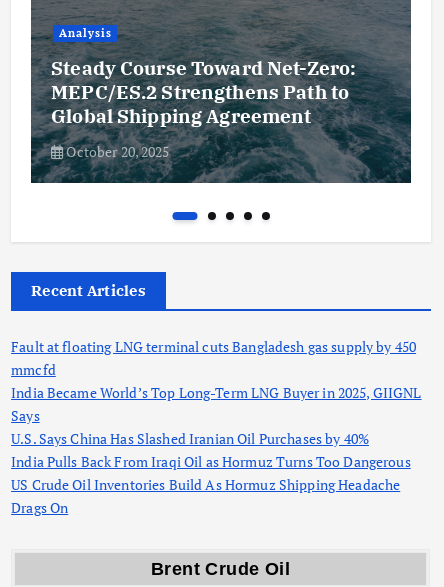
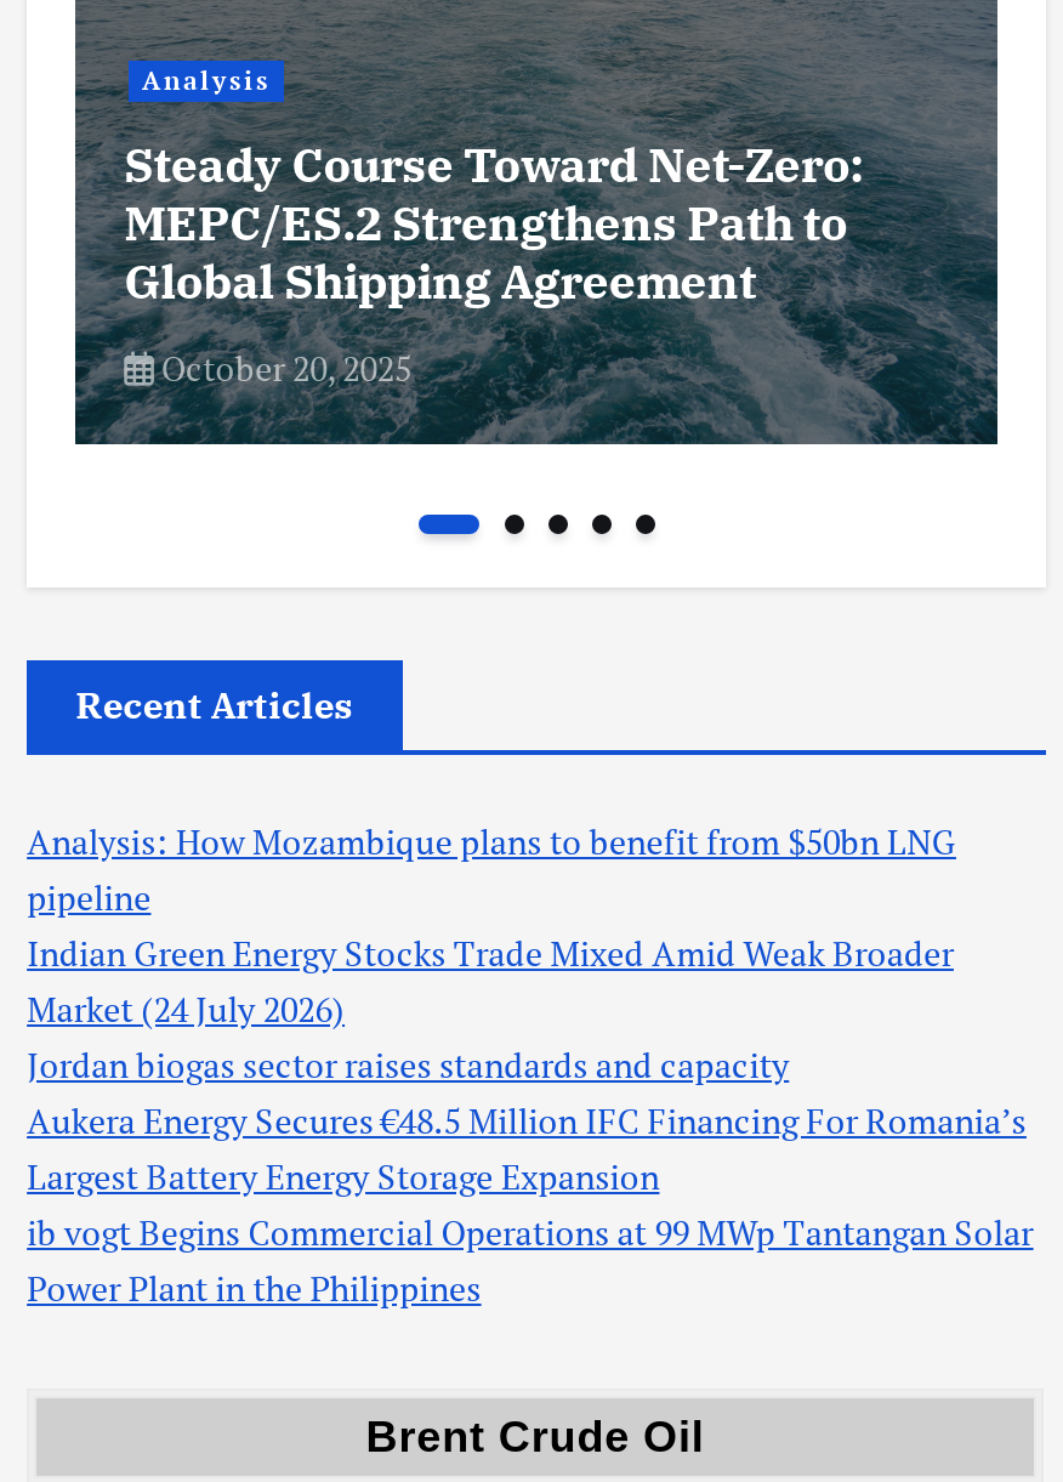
[11,337,421,517] Fault at floating LNG terminal cuts Bangladesh gas supply by 450 | mmcfd | India Became World’s Top Long-Term LNG Buyer in 2025, GIIGNL | Says | U.S. Says China Has Slashed Iranian Oil Purchases by 40% | India Pulls Back From Iraqi Oil as Hormuz Turns Too Dangerous | US Crude Oil Inventories Build As Hormuz Shipping Headache | Drags On -> [27,818,1033,1311] Analysis: How Mozambique plans to benefit from $50bn LNG | pipeline | Indian Green Energy Stocks Trade Mixed Amid Weak Broader | Market (24 July 2026) | Jordan biogas sector raises standards and capacity | Aukera Energy Secures €48.5 Million IFC Financing For Romania’s | Largest Battery Energy Storage Expansion | ib vogt Begins Commercial Operations at 99 MWp Tantangan Solar | Power Plant in the Philippines

